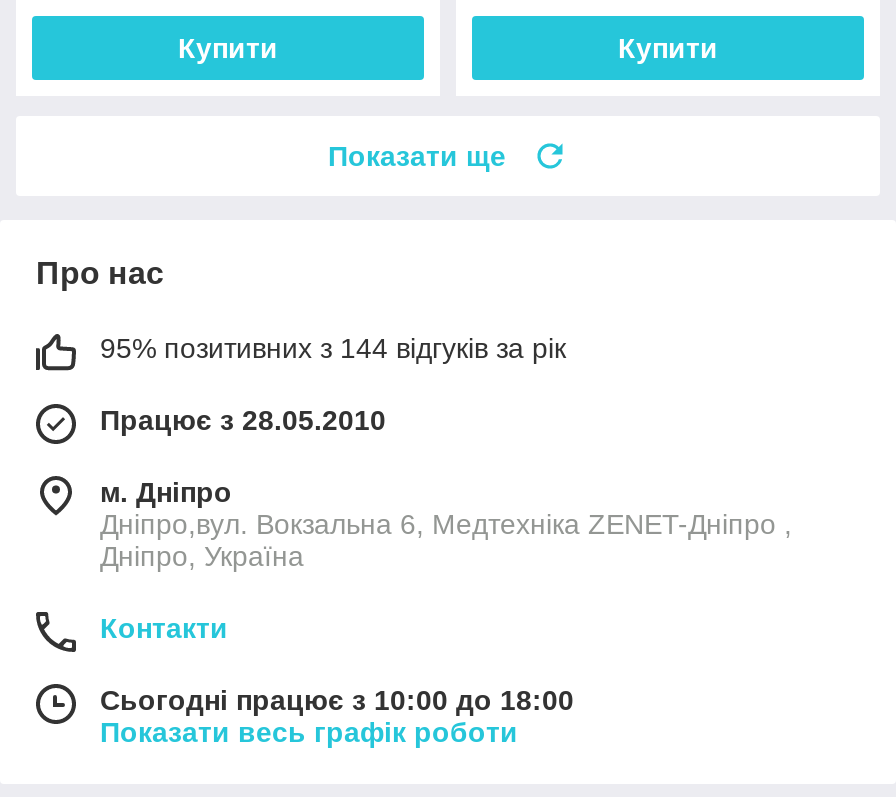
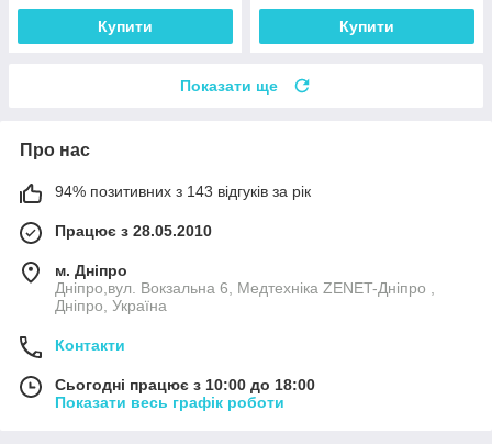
[100,332,566,364] 95% позитивних з 144 відгуків за рік -> [55,182,311,200] 94% позитивних з 143 відгуків за рік

